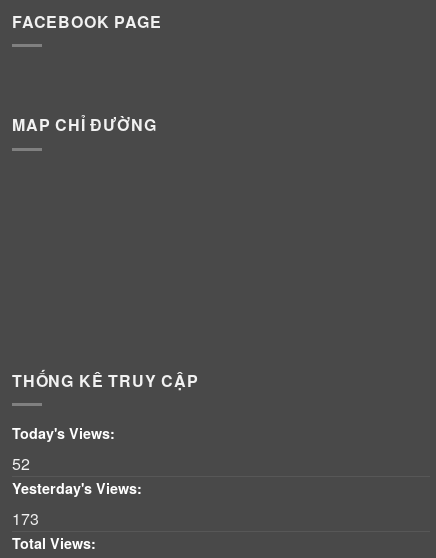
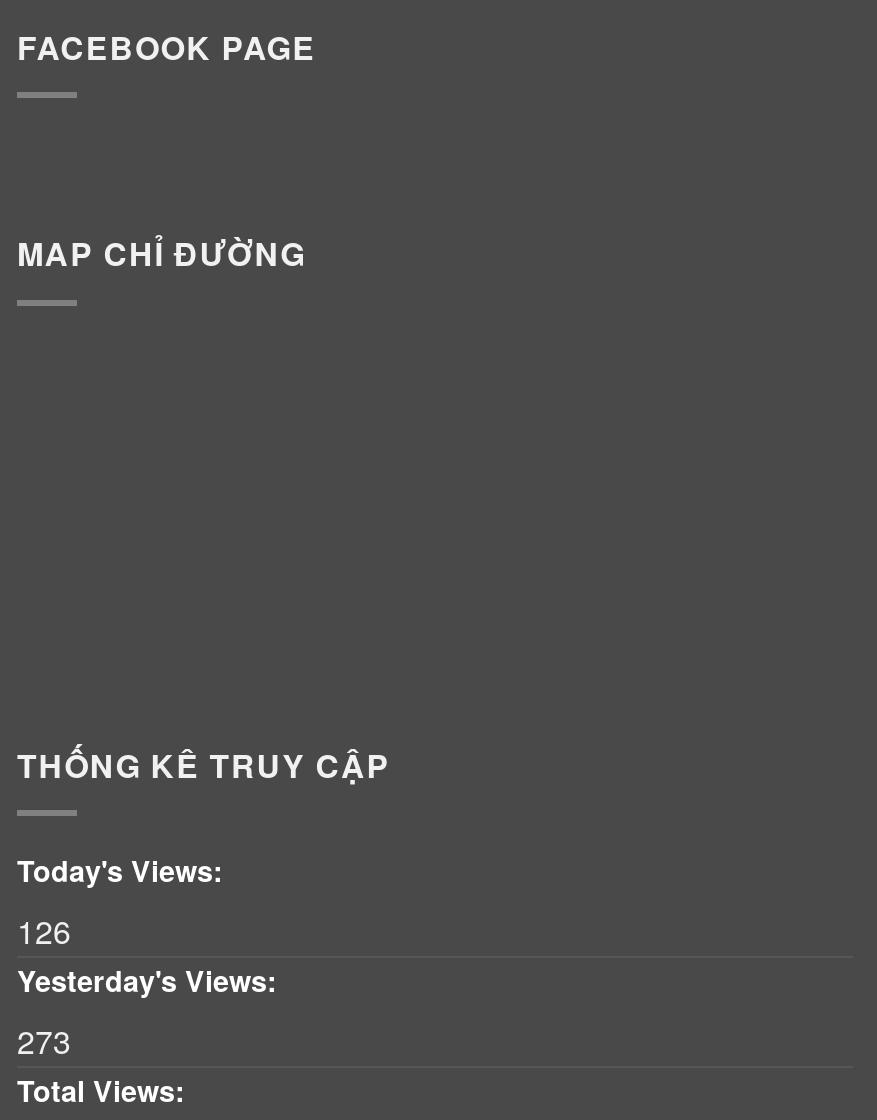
[12,452,30,475] 52 -> [17,908,71,954] 126
[12,507,39,530] 173 -> [17,1018,71,1064] 273

